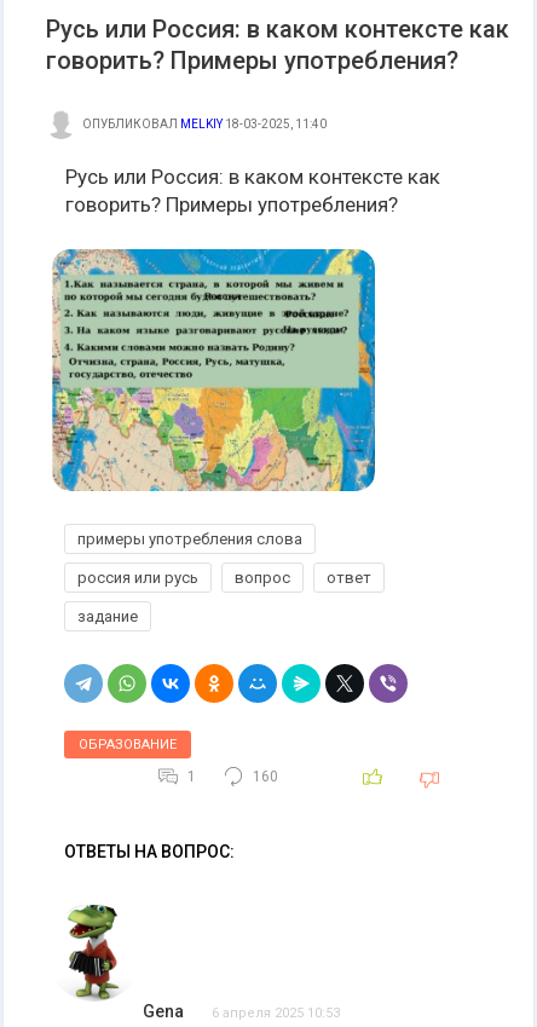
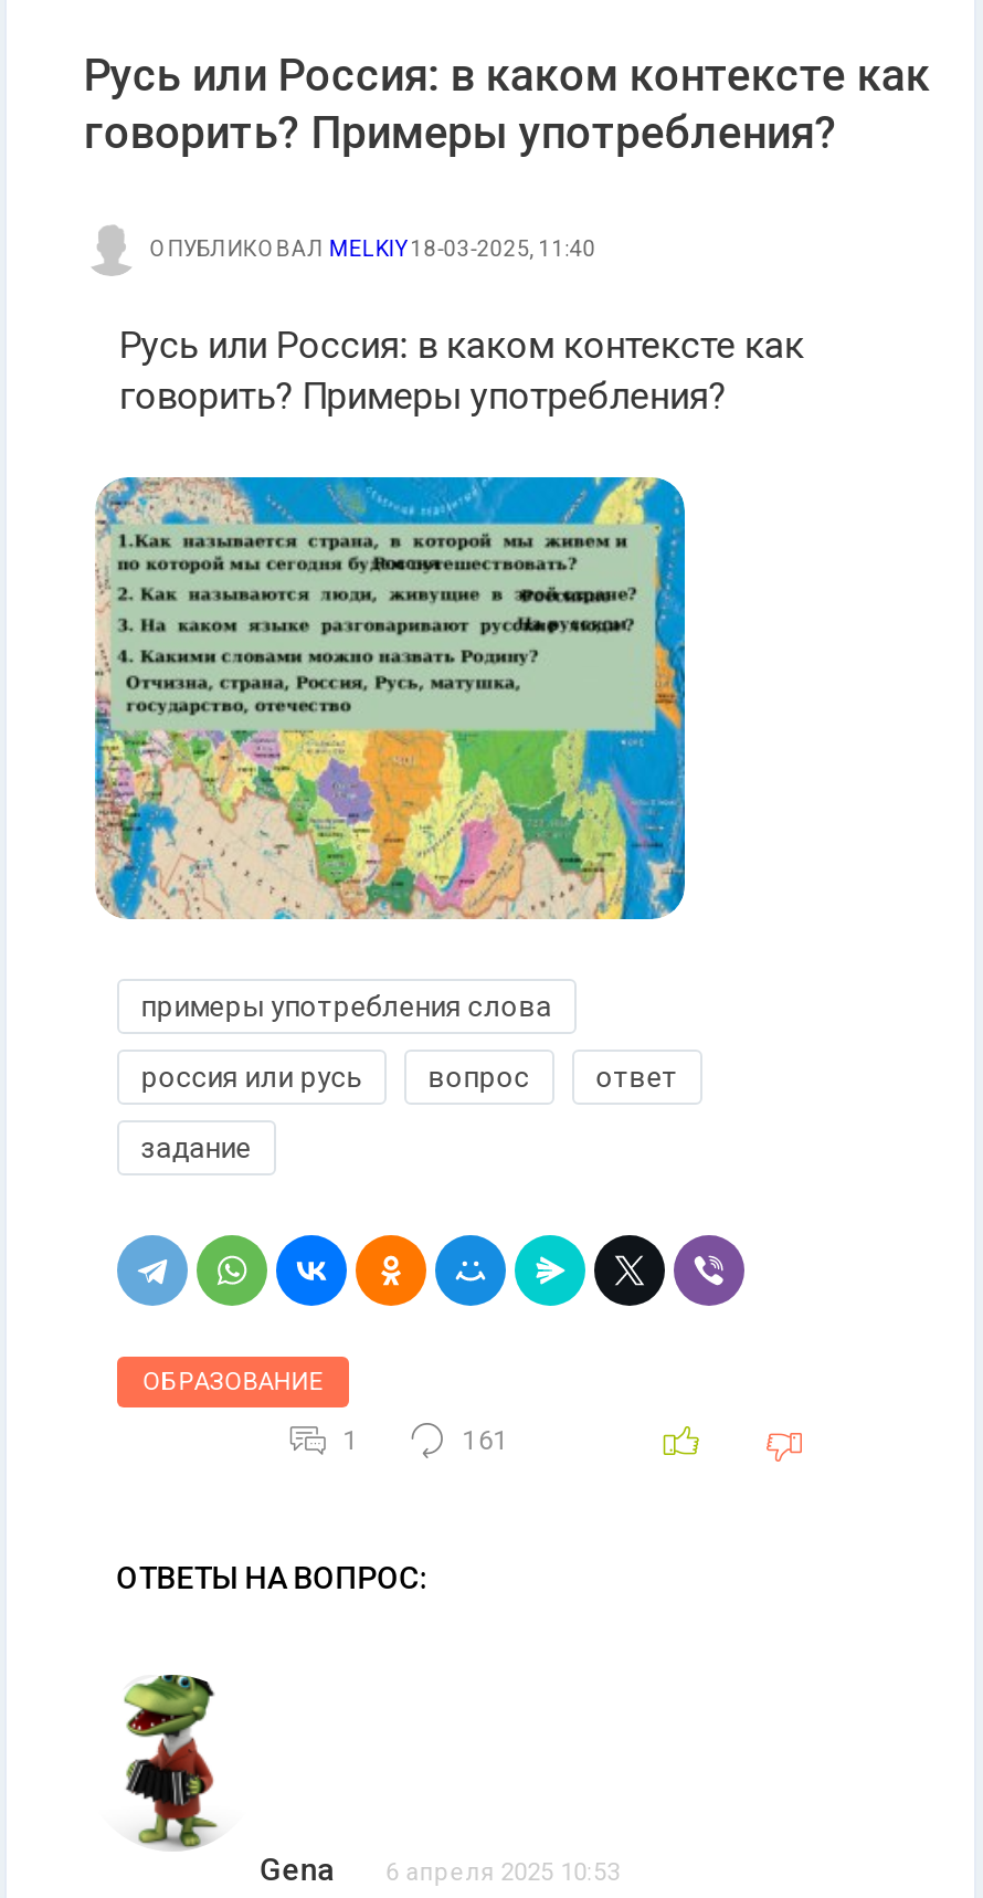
[253,768,279,785] 160 -> [462,1425,509,1456] 161

